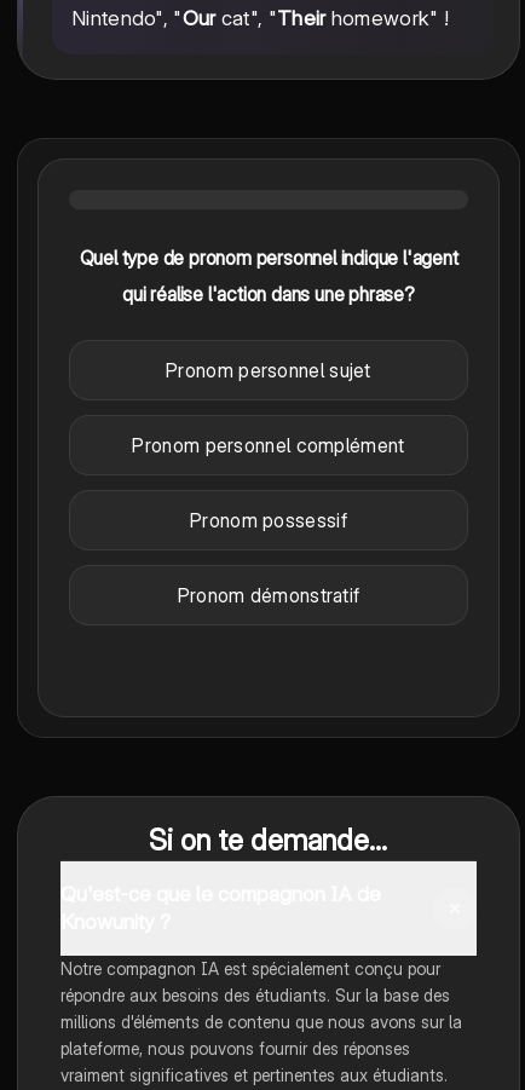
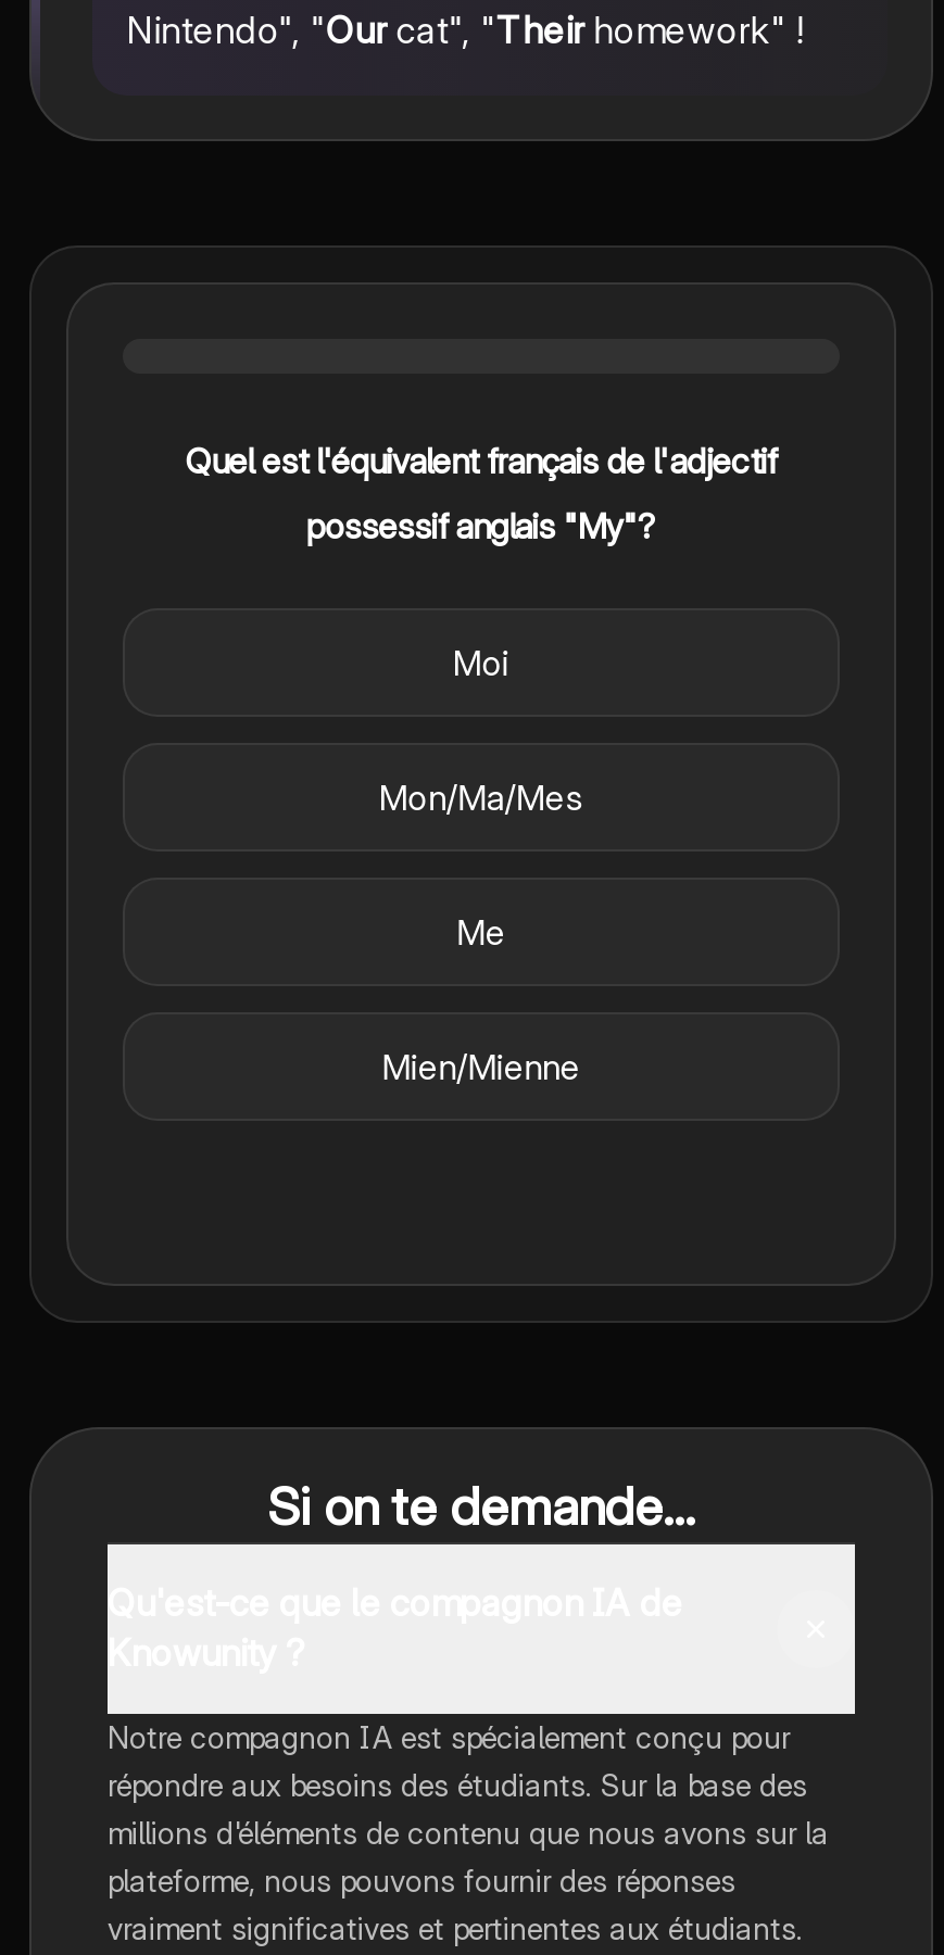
[79,246,458,270] Quel type de pronom personnel indique l'agent -> [186,439,777,482] Quel est l'équivalent français de l'adjectif
[122,282,415,306] qui réalise l'action dans une phrase? -> [306,504,657,548] possessif anglais "My"?
[166,358,371,382] Pronom personnel sujet -> [453,641,509,684] Moi
[132,433,405,457] Pronom personnel complément -> [379,776,583,819] Mon/Ma/Mes
[190,508,347,532] Pronom possessif -> [457,910,506,954] Me
[177,583,360,607] Pronom démonstratif -> [382,1045,581,1089] Mien/Mienne

